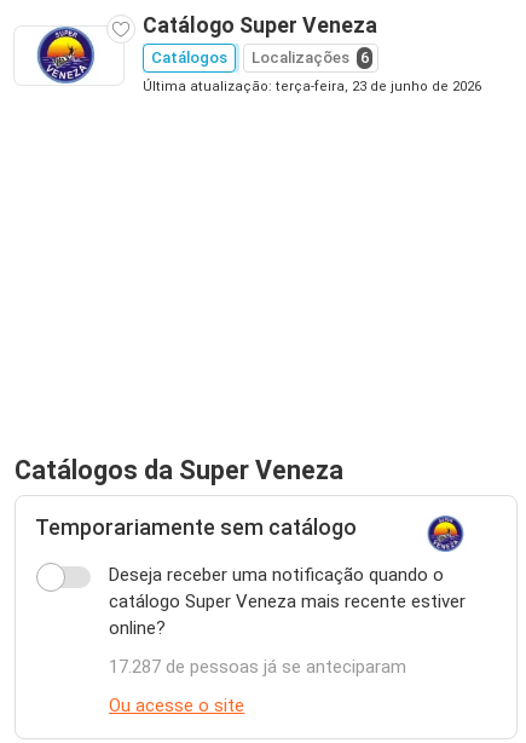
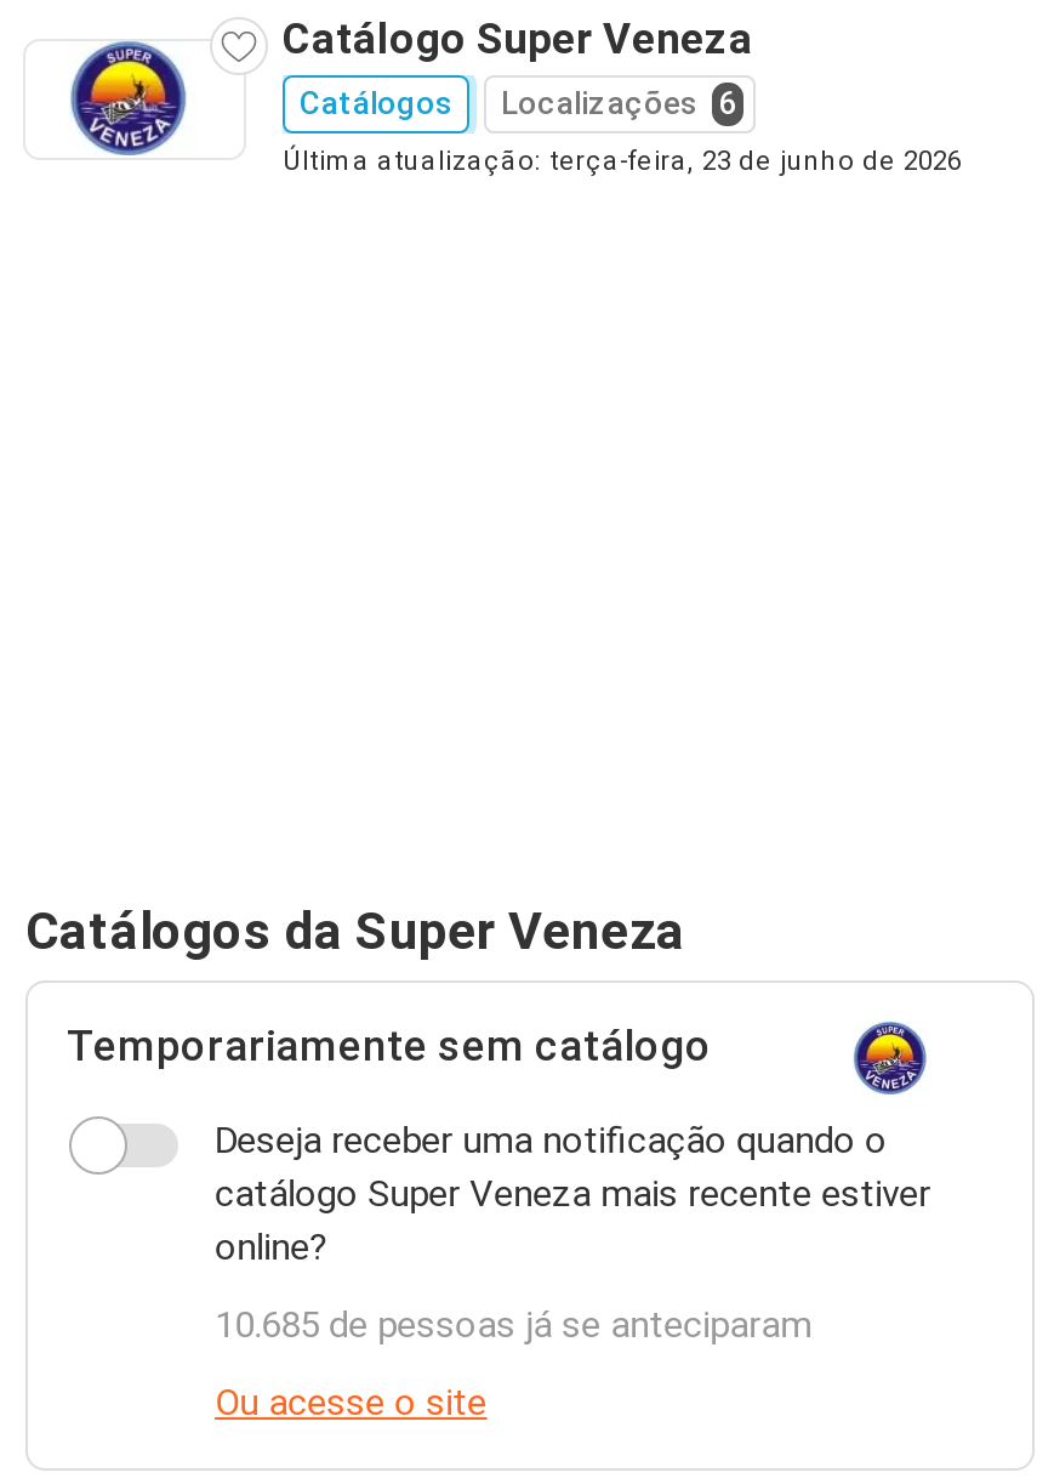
[109,656,407,678] 17.287 de pessoas já se anteciparam -> [215,1303,812,1347] 10.685 de pessoas já se anteciparam

